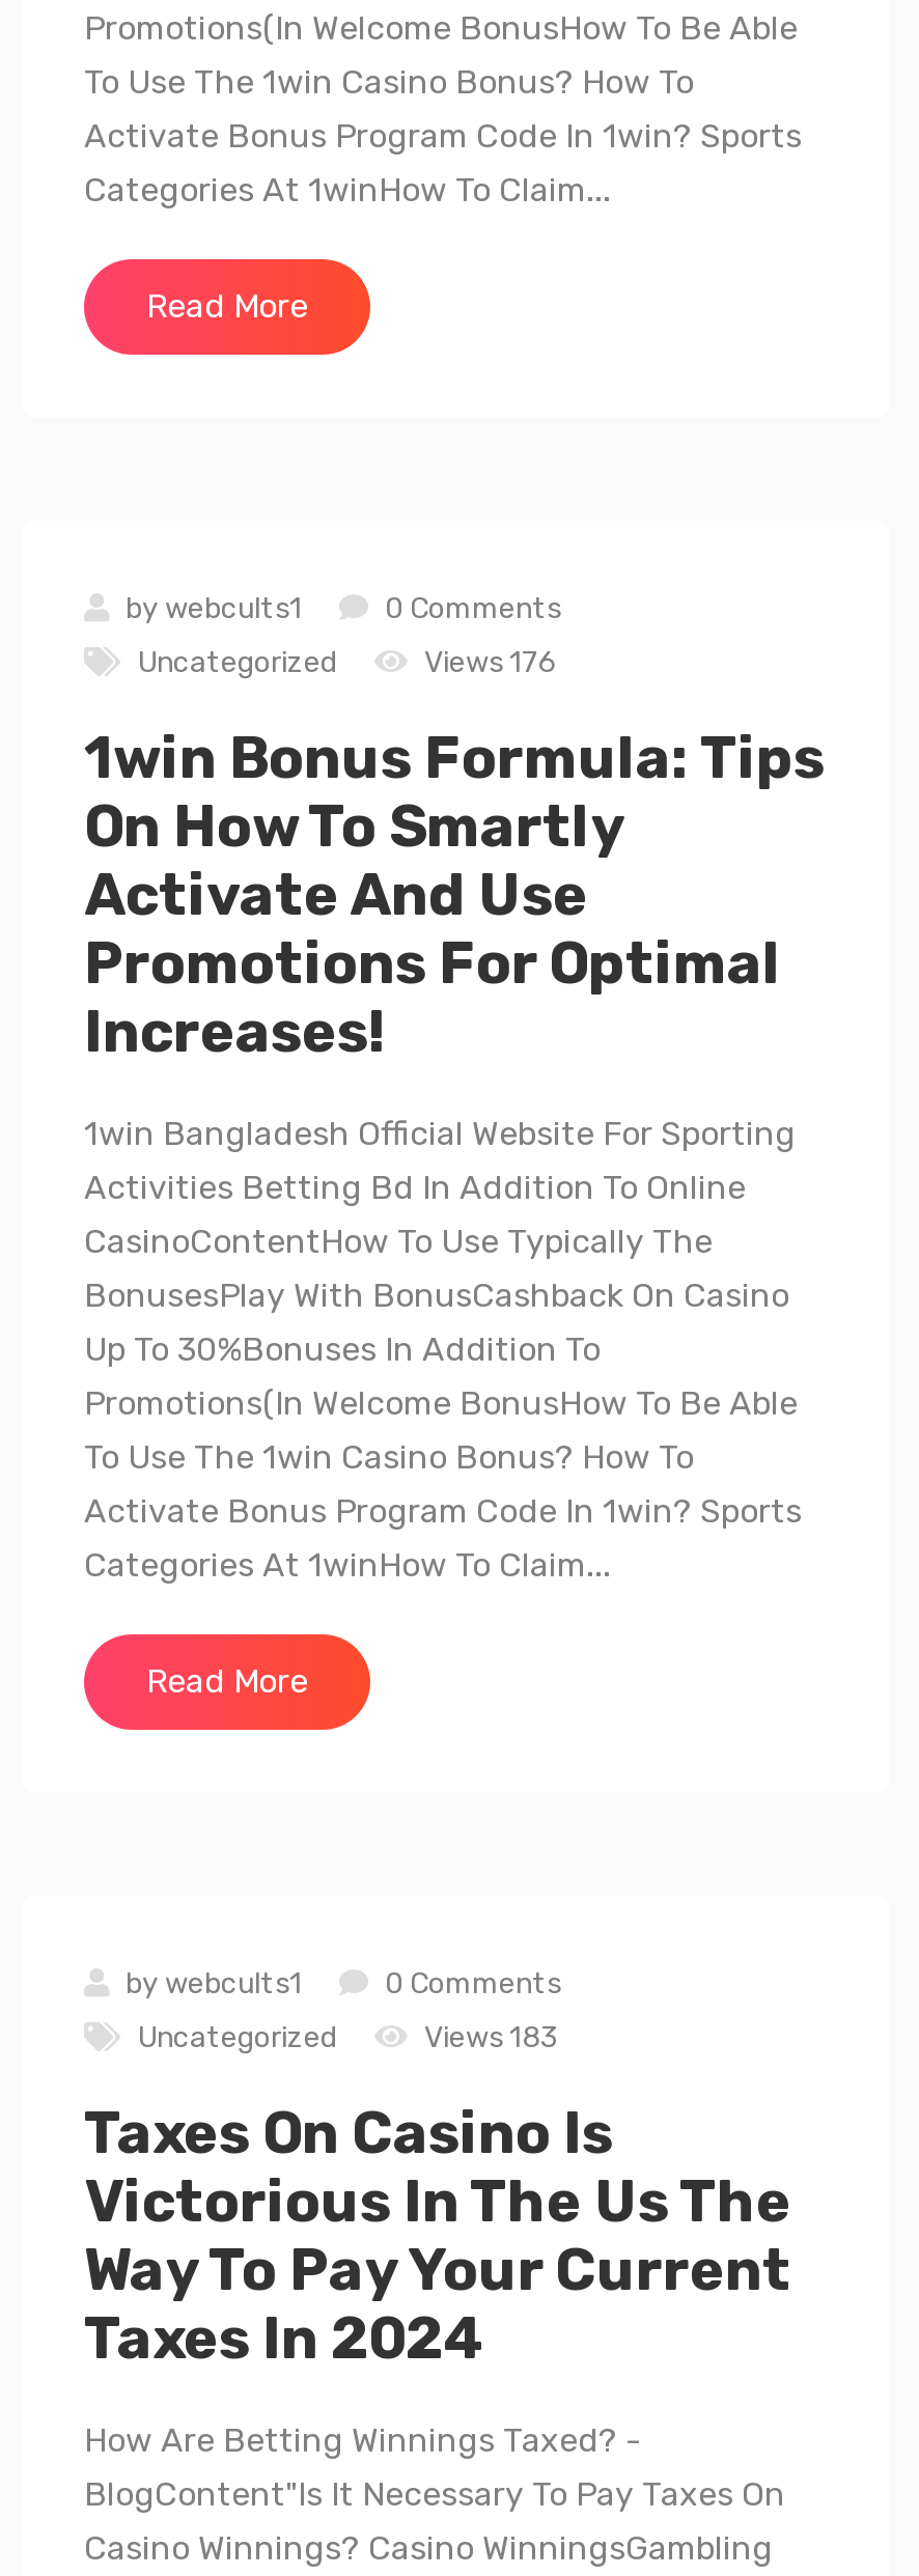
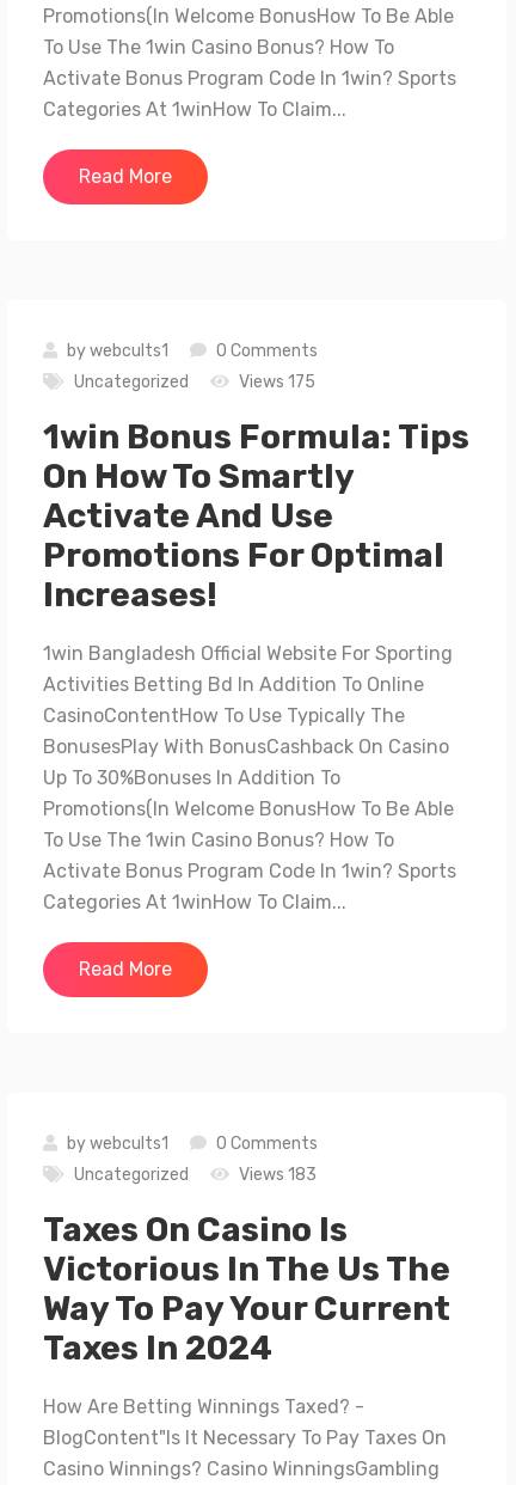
[418,645,557,680] Views 176 -> [235,372,315,392] Views 175

